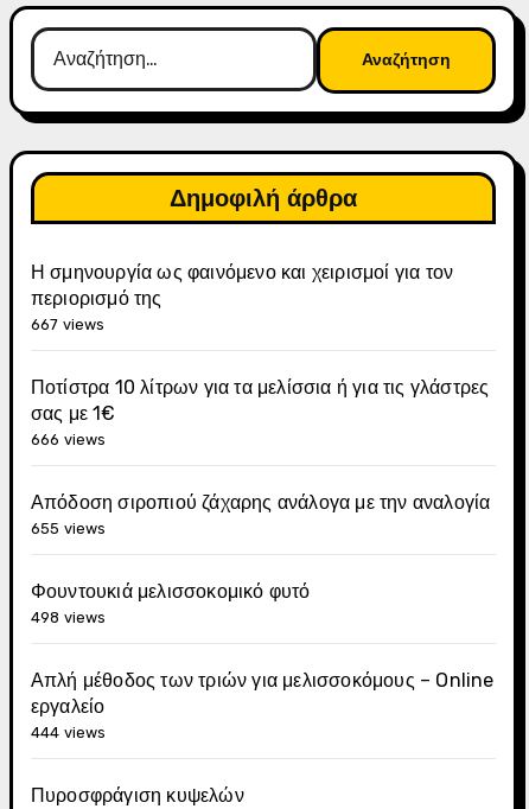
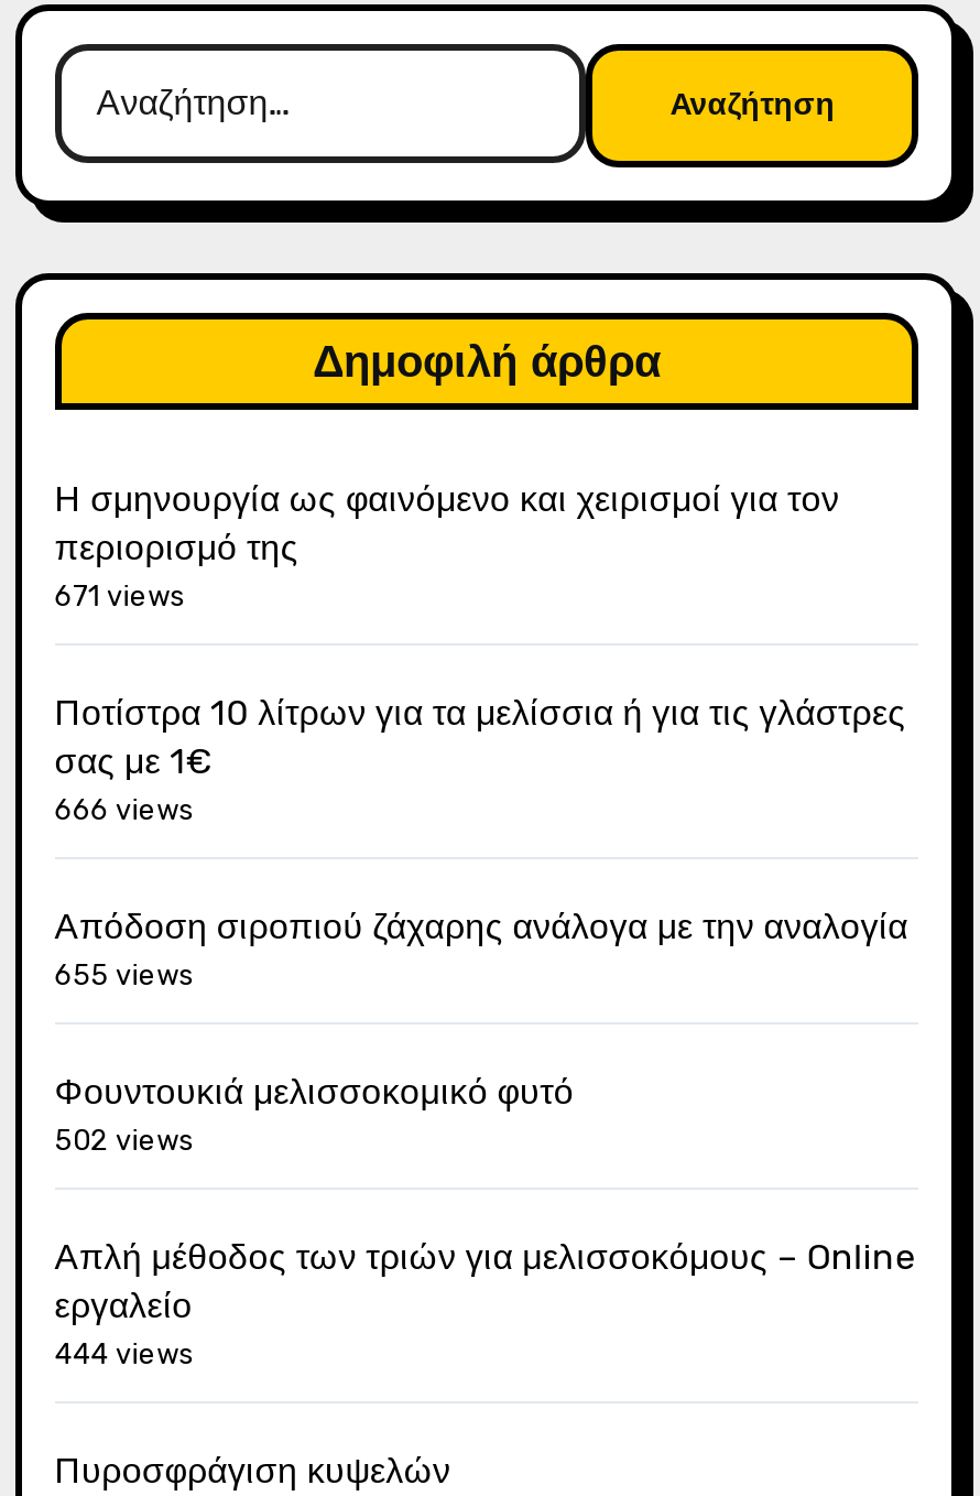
[31,315,105,333] 667 views -> [55,578,186,611] 671 views
[31,608,106,626] 498 views -> [55,1123,195,1156] 502 views

